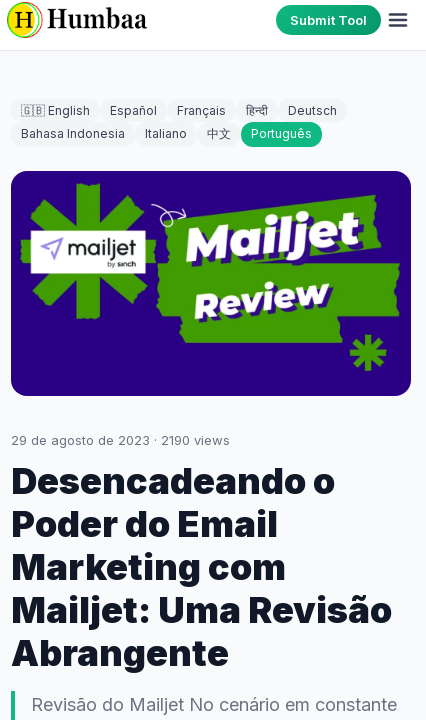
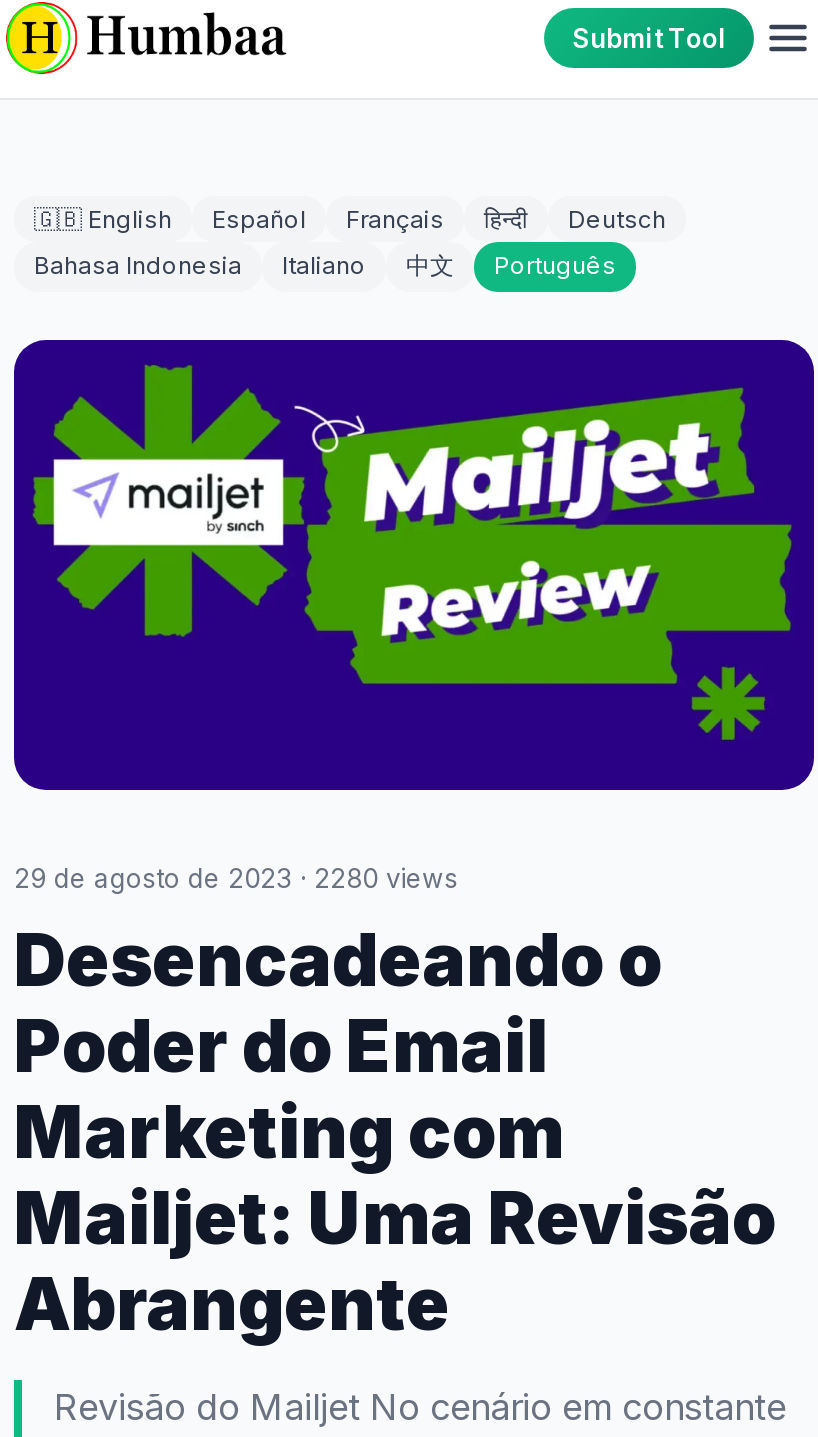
[11,432,230,448] 29 de agosto de 2023 · 2190 views -> [14,862,458,894] 29 de agosto de 2023 · 2280 views

